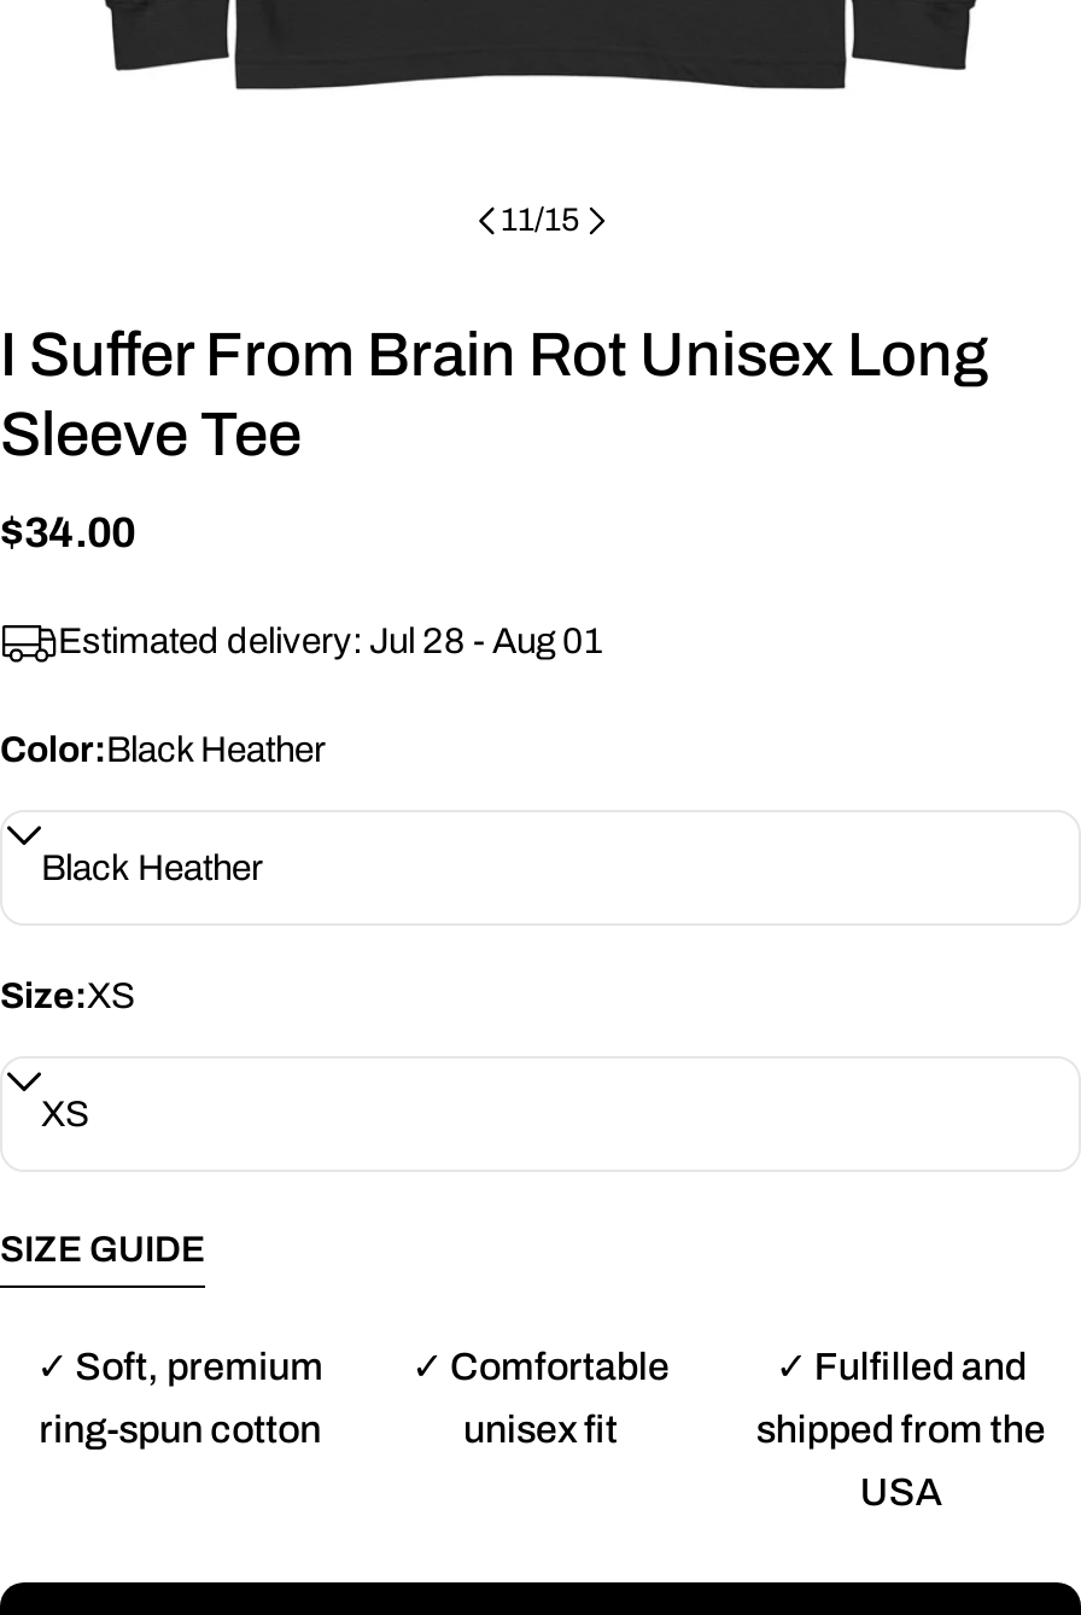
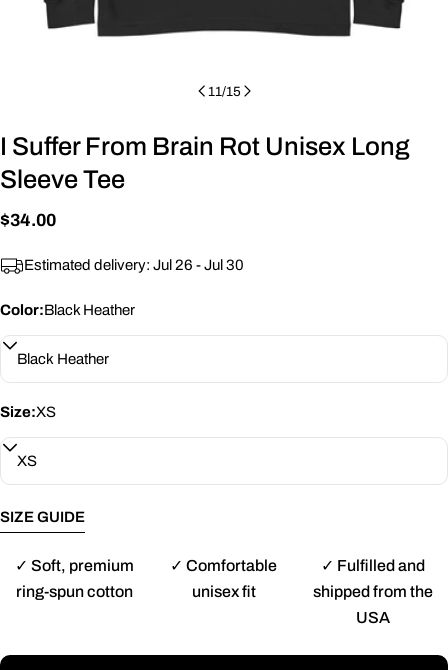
[58,620,603,659] Estimated delivery: Jul 28 - Aug 01 -> [24,257,244,273] Estimated delivery: Jul 26 - Jul 30

